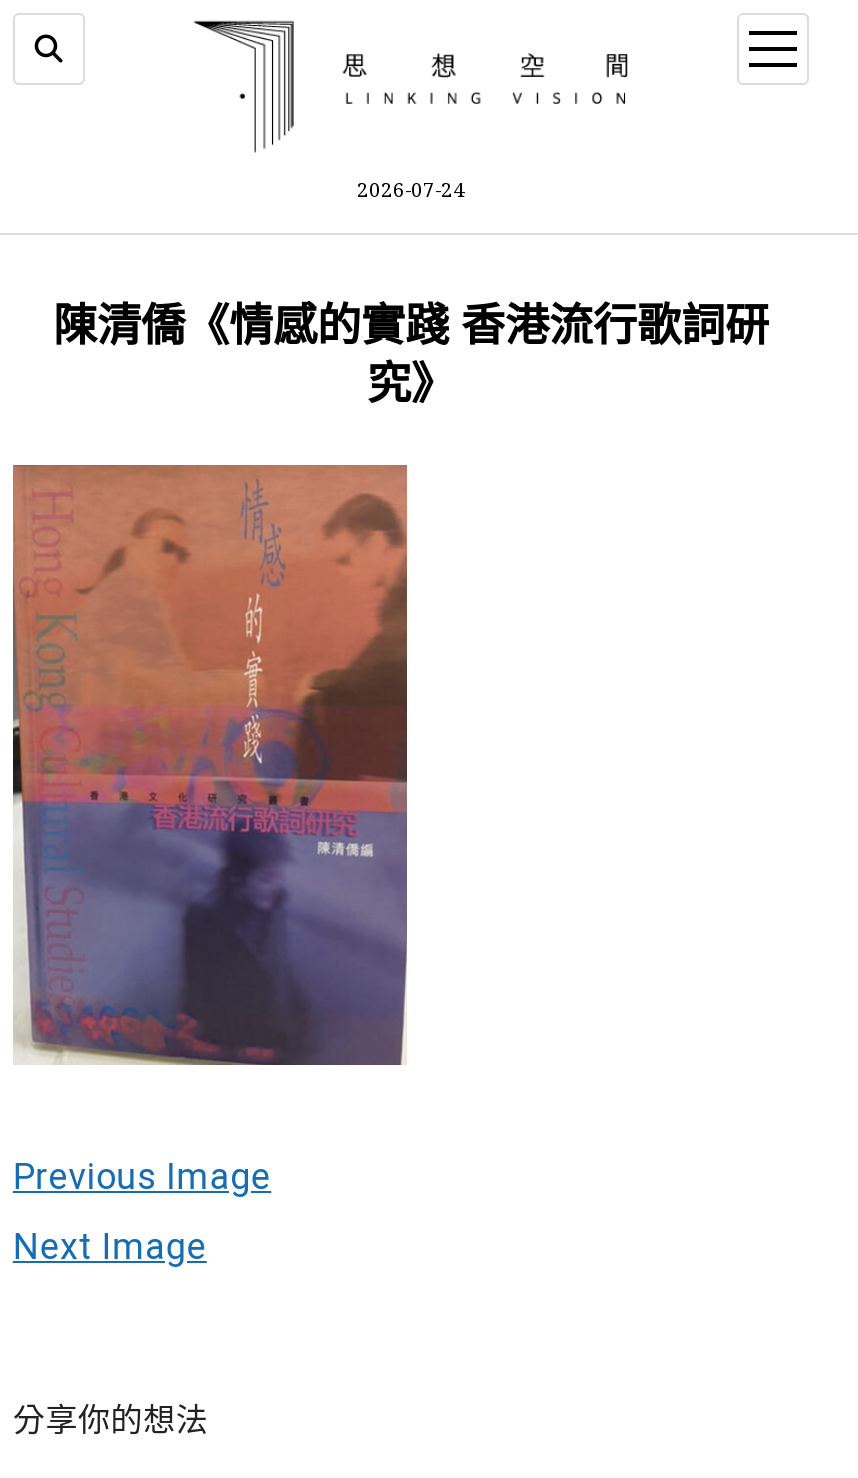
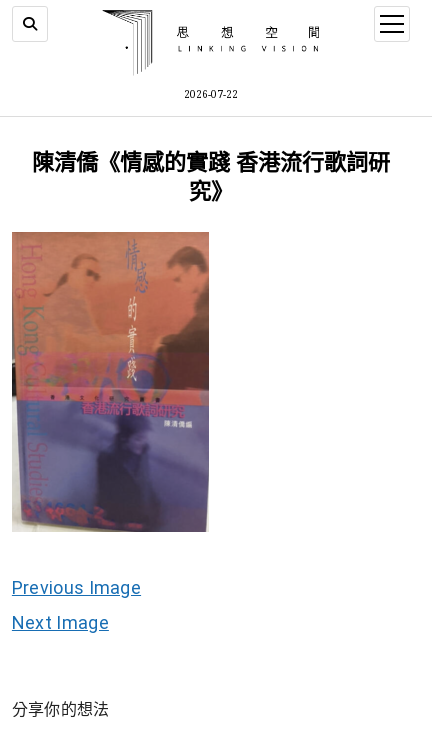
[357,176,465,204] 2026-07-24 -> [184,87,238,101] 2026-07-22

